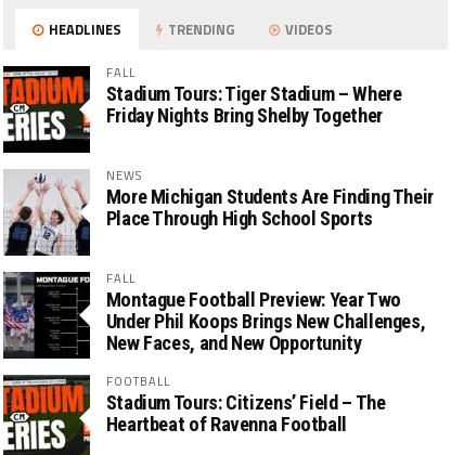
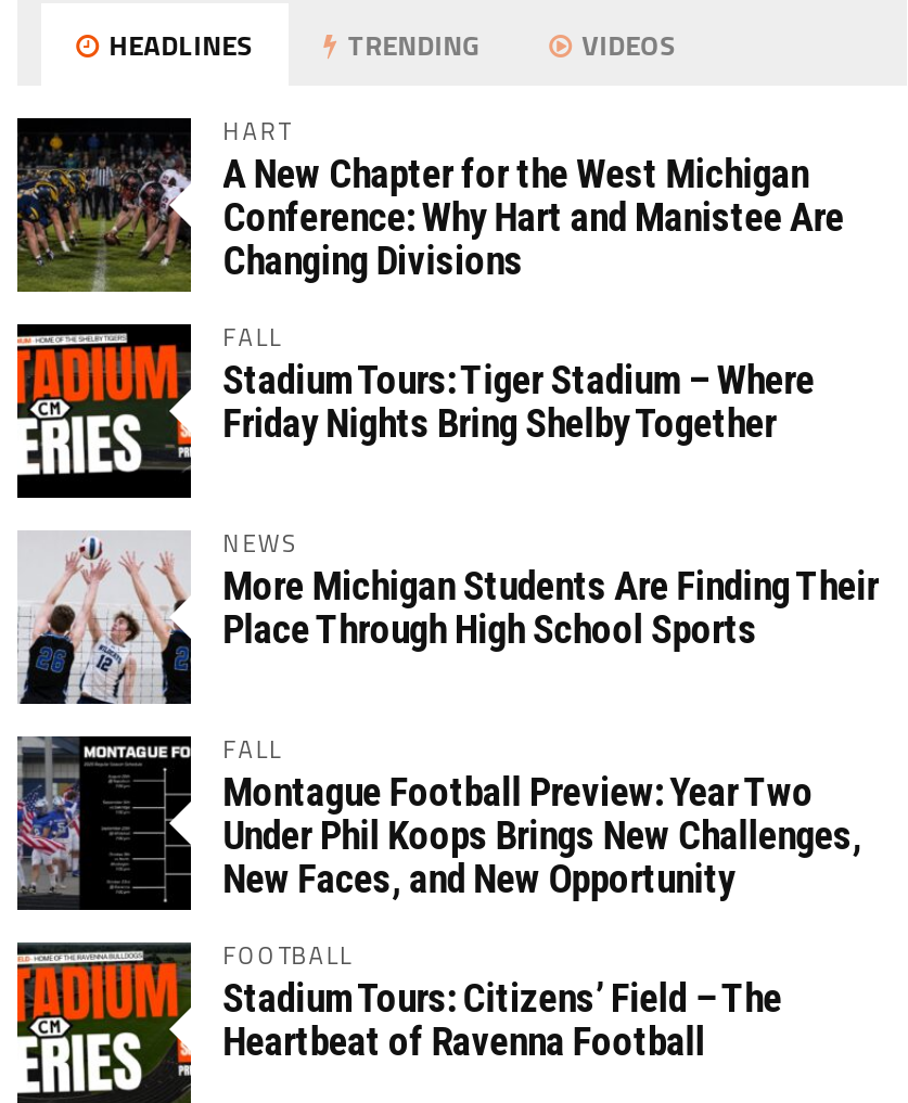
none -> [15,112,844,294] [image] | HART | A New Chapter for the West Michigan | Conference: Why Hart and Manistee Are | Changing Divisions

